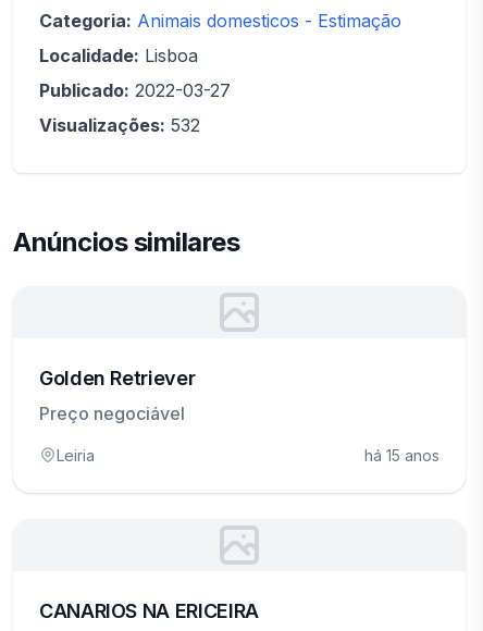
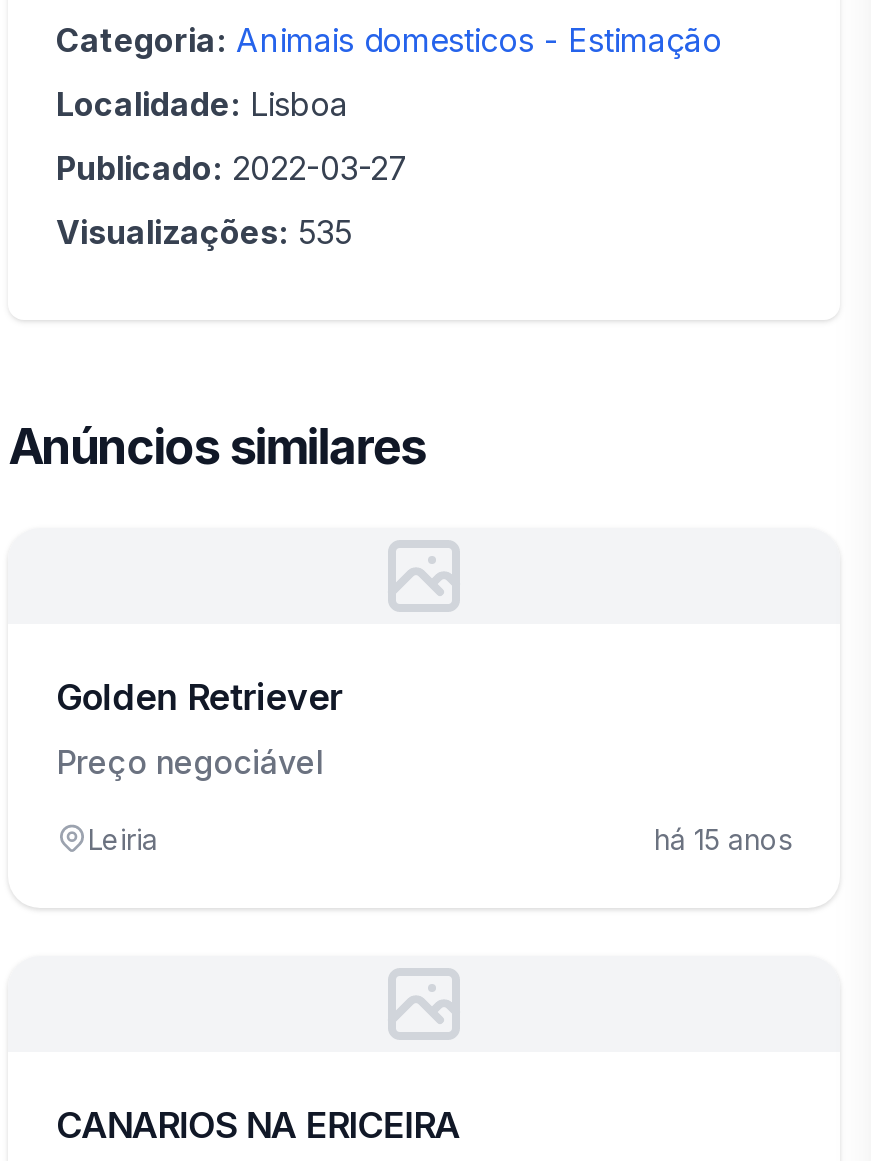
[39,114,200,136] Visualizações: 532 -> [56,211,352,251] Visualizações: 535

